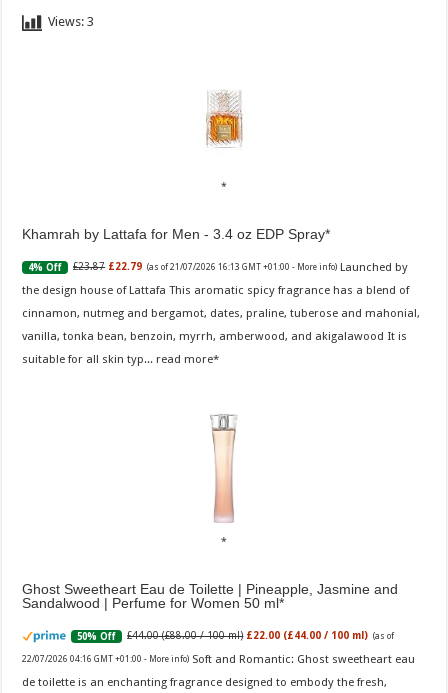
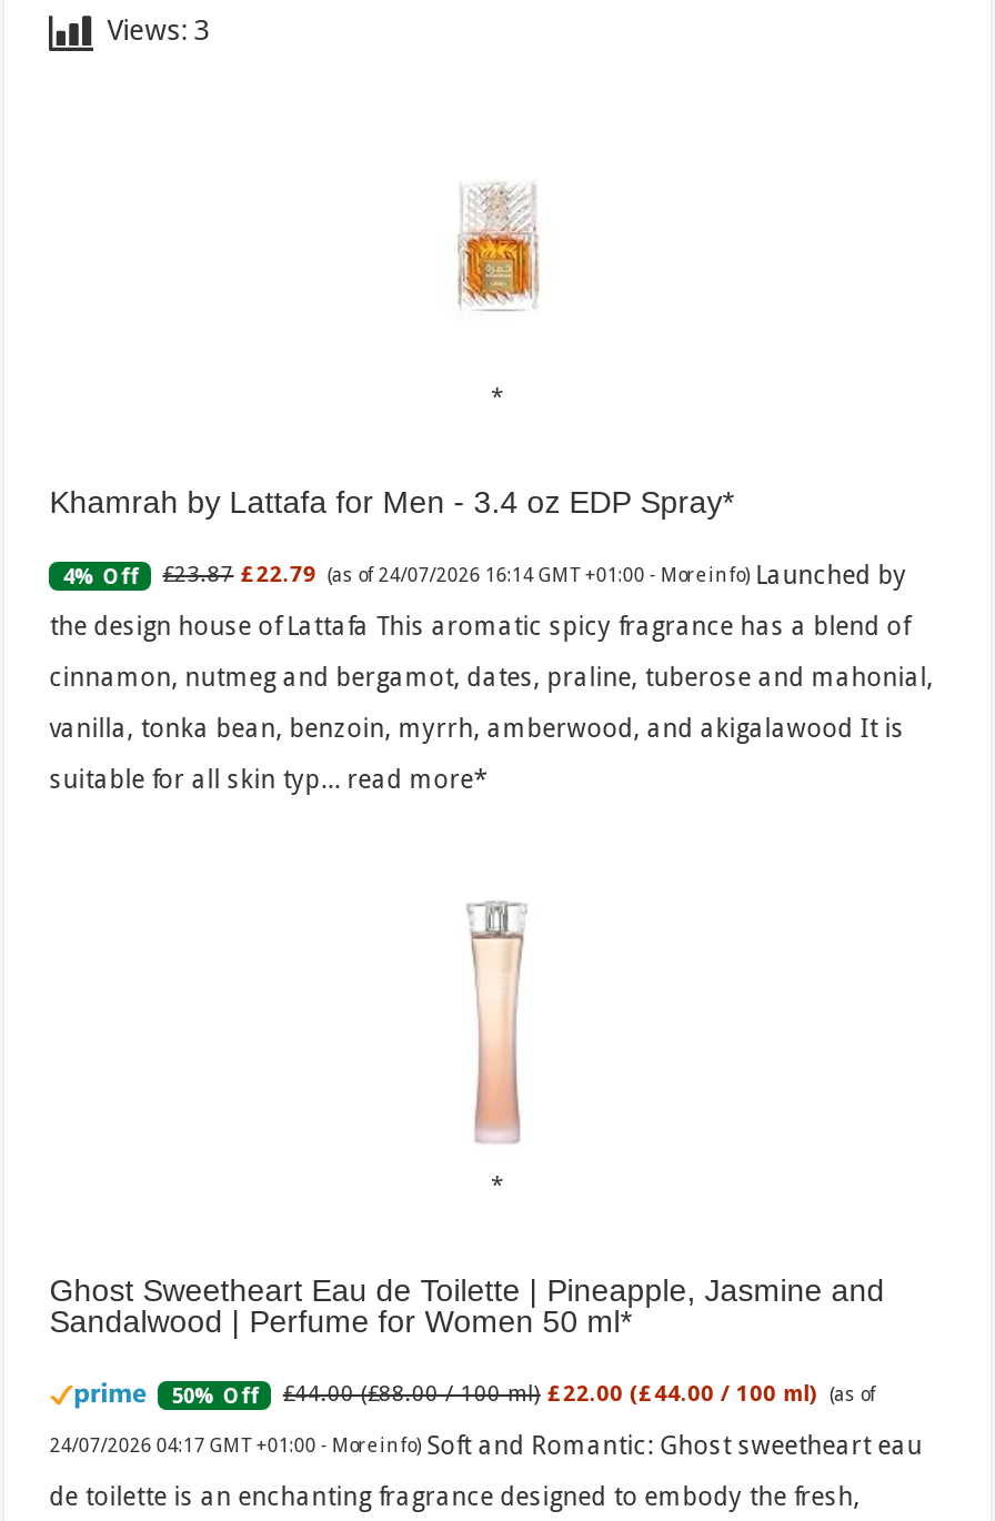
[73,260,408,274] £23.87 £22.79 (as of 21/07/2026 16:13 GMT +01:00 - More info Launched by -> [163,560,907,591] £23.87 £22.79 (as of 24/07/2026 16:14 GMT +01:00 - More info Launched by
[22,652,415,666] 22/07/2026 04:16 GMT +01:00 - More info Soft and Romantic: Ghost sweetheart eau -> [49,1430,922,1461] 24/07/2026 04:17 GMT +01:00 - More info Soft and Romantic: Ghost sweetheart eau

